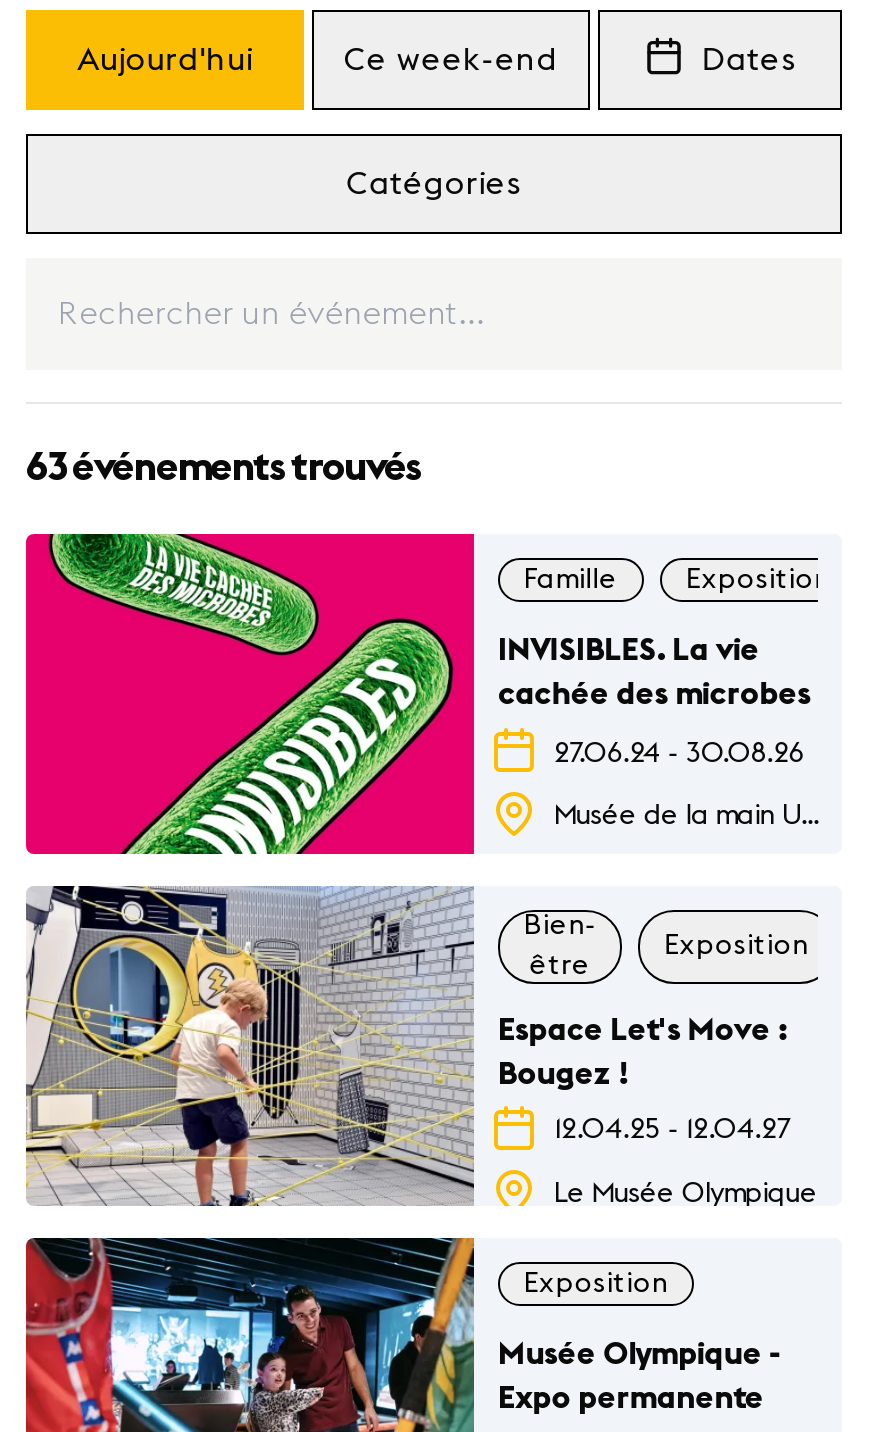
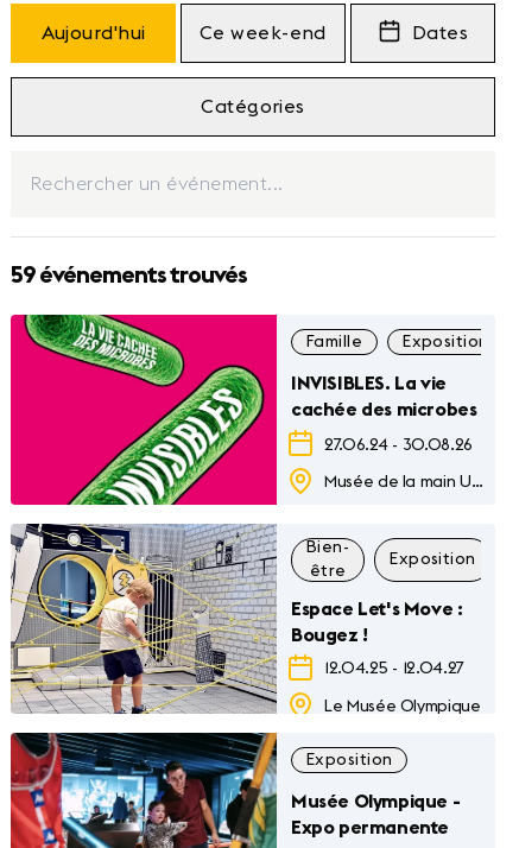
[26,448,422,488] 63 événements trouvés -> [11,264,247,287] 59 événements trouvés

